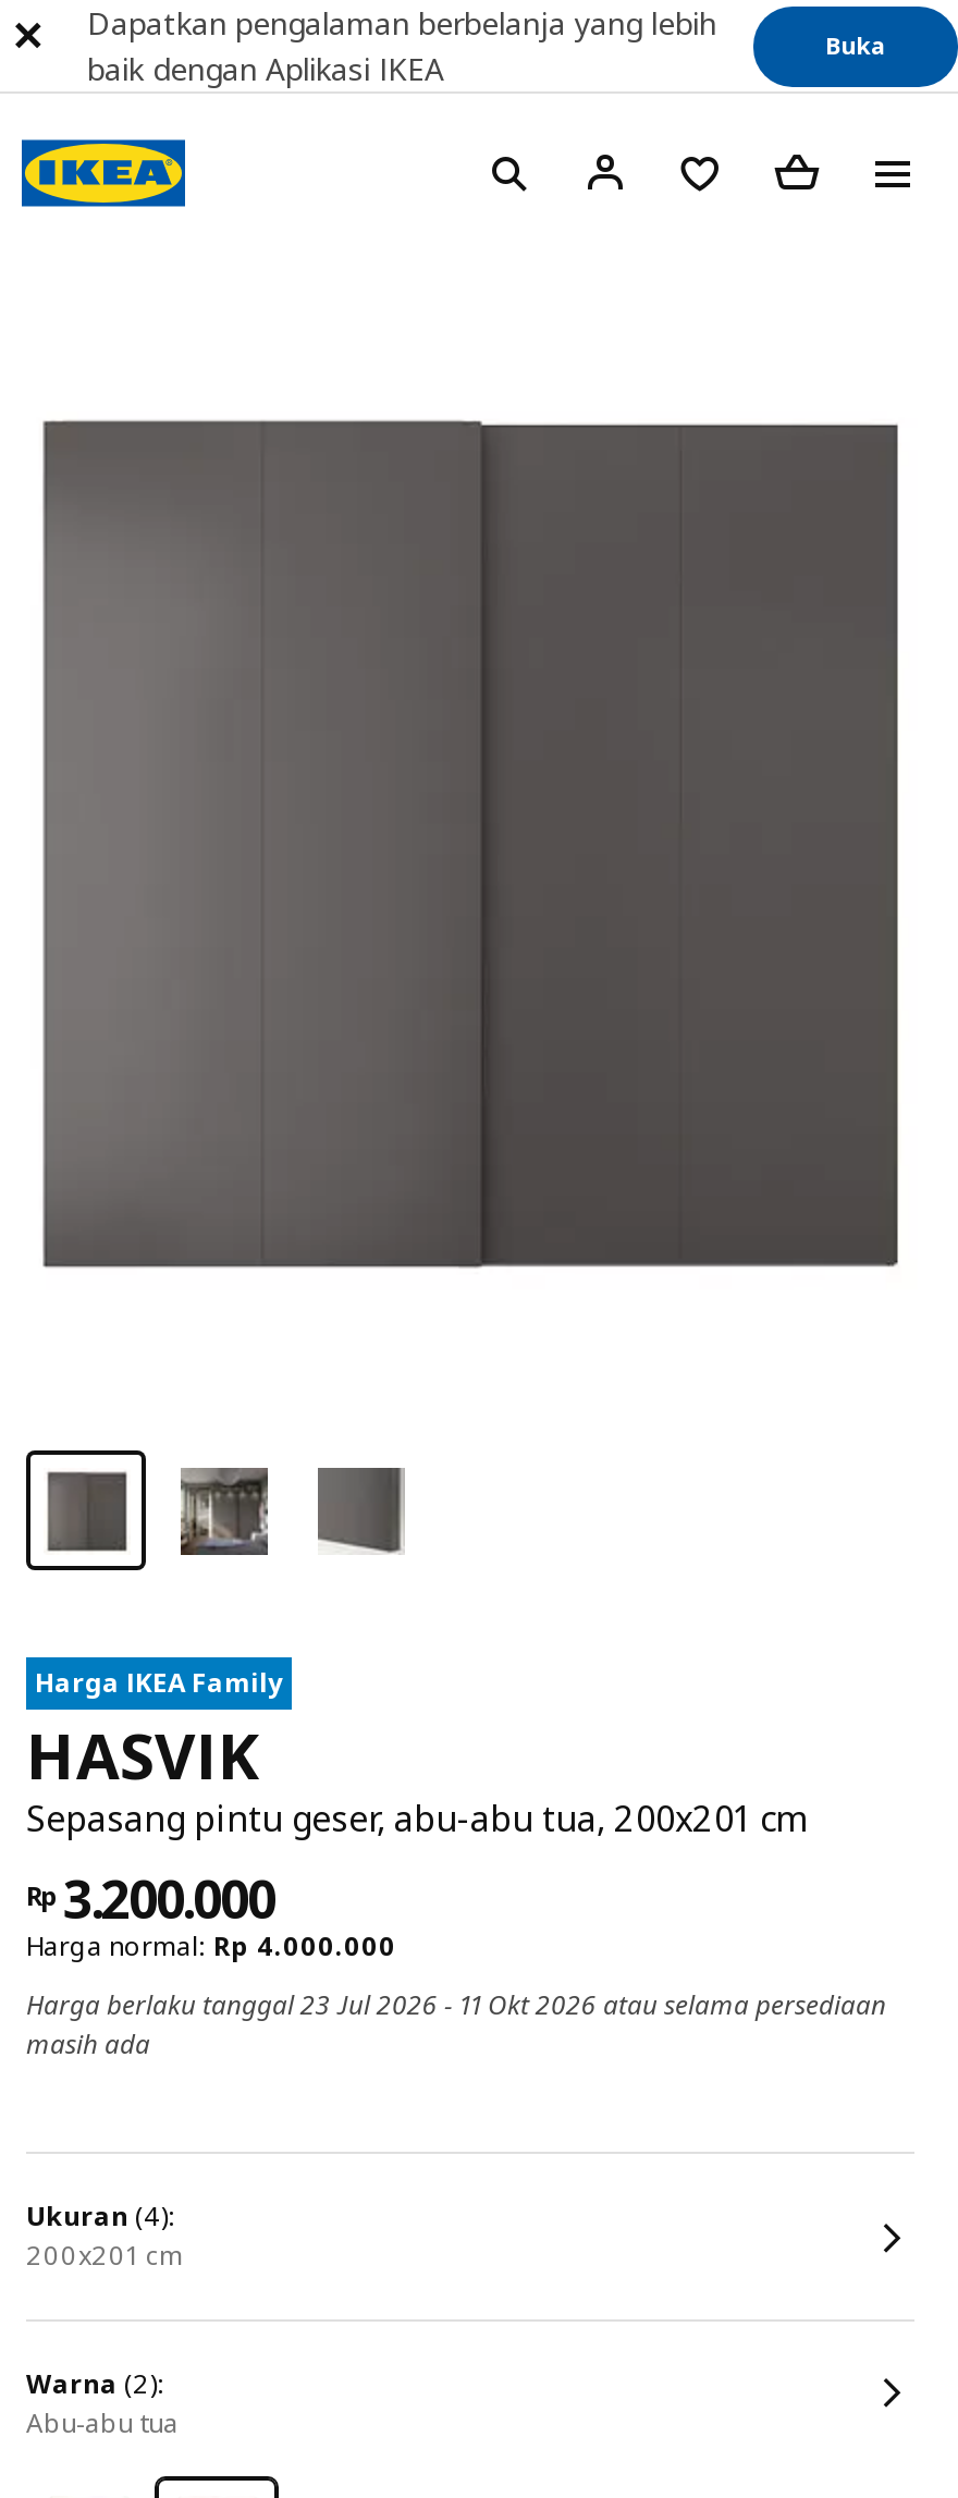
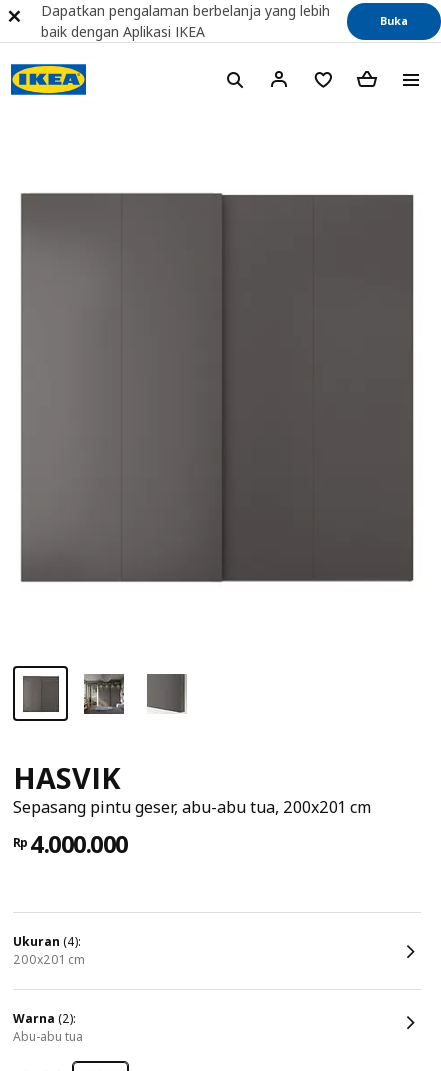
[35,1664,283,1701] Harga IKEA Family -> none
[26,1862,886,2062] Rp 3.200.000 | Harga normal: Rp 4.000.000 | Harga berlaku tanggal 23 Jul 2026 - 11 Okt 2026 atau selama persediaan | masih ada -> [13,827,127,860] Rp 4.000.000

